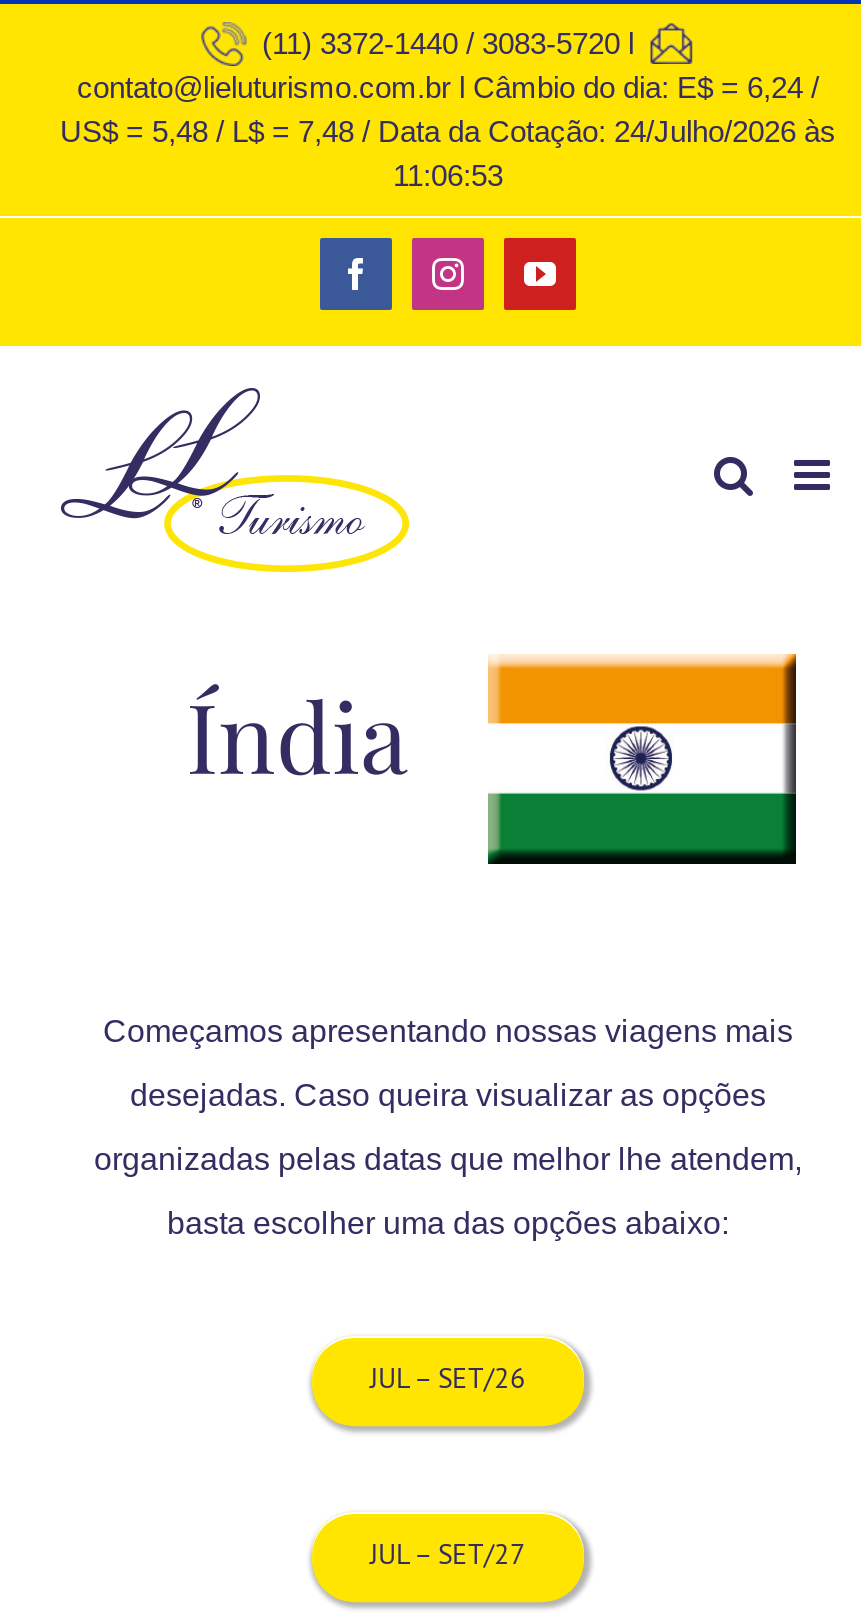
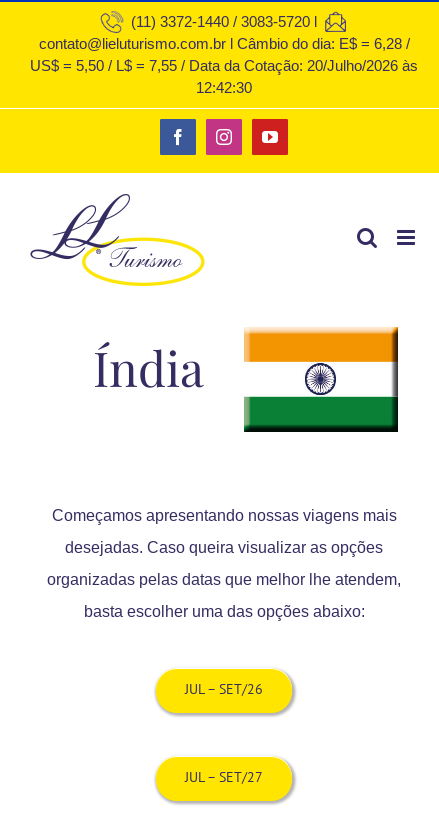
[77,70,819,104] contato@lieluturismo.com.br l Câmbio do dia: E$ = 6,24 / -> [38,35,409,52] contato@lieluturismo.com.br l Câmbio do dia: E$ = 6,28 /
[60,114,836,148] US$ = 5,48 / L$ = 7,48 / Data da Cotação: 24/Julho/2026 às -> [30,57,418,74] US$ = 5,50 / L$ = 7,55 / Data da Cotação: 20/Julho/2026 às
[393,158,503,192] 11:06:53 -> [196,79,252,96] 12:42:30

